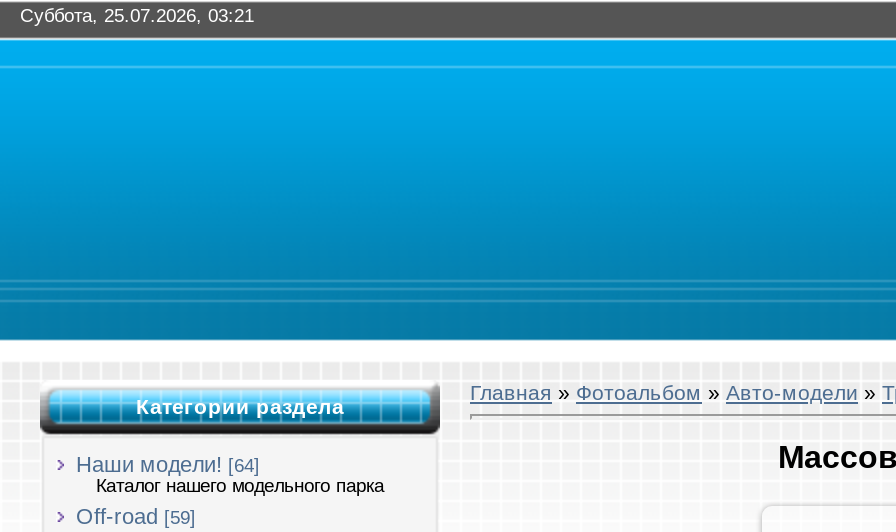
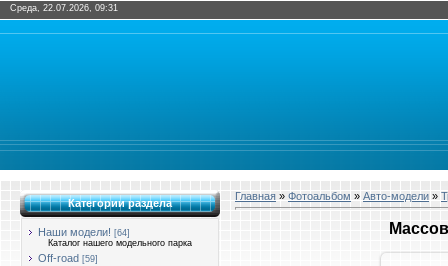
[20,6,254,26] Суббота, 25.07.2026, 03:21 -> [10,3,118,13] Среда, 22.07.2026, 09:31

